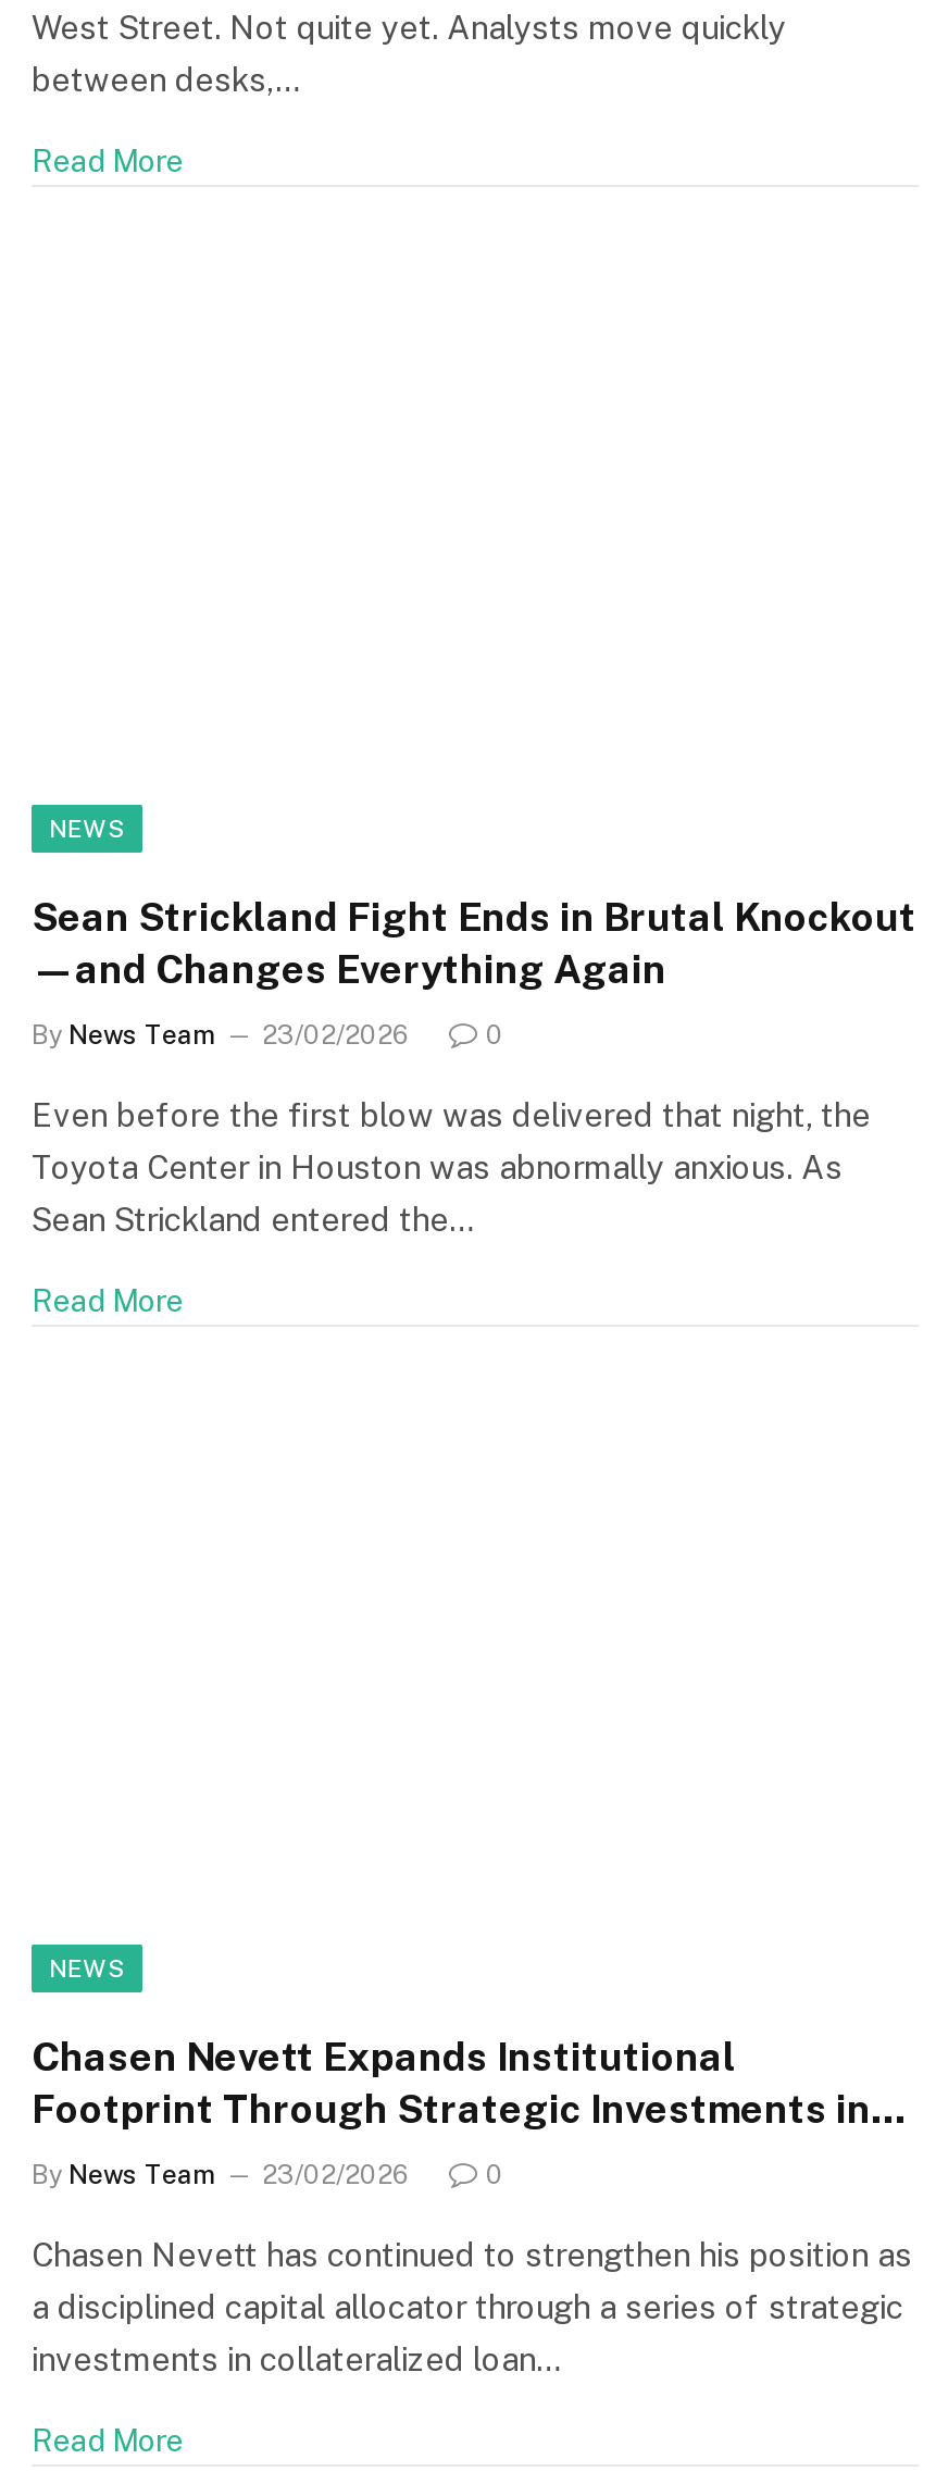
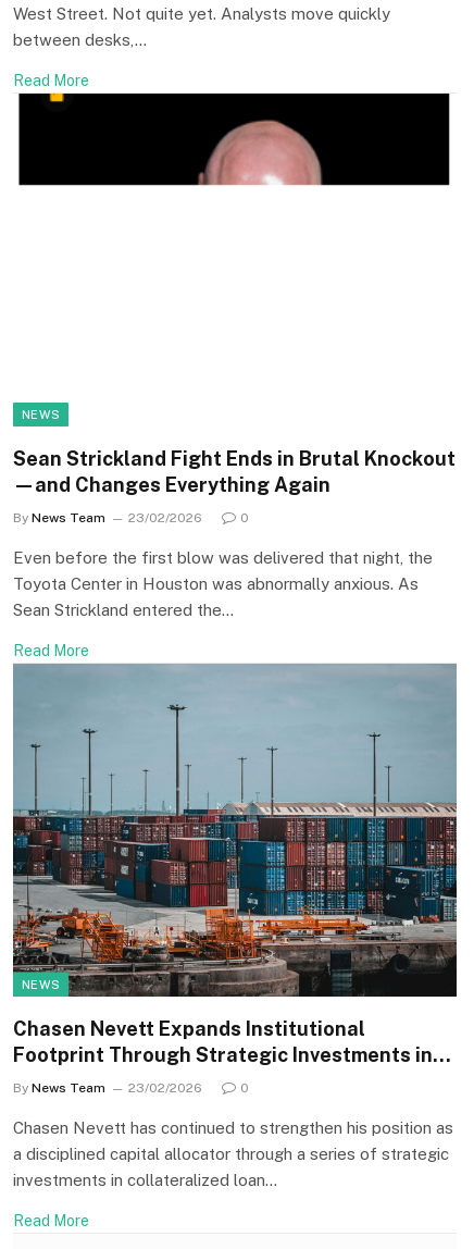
none -> [17,92,450,186] [image]
none -> [12,663,458,998] [image]

